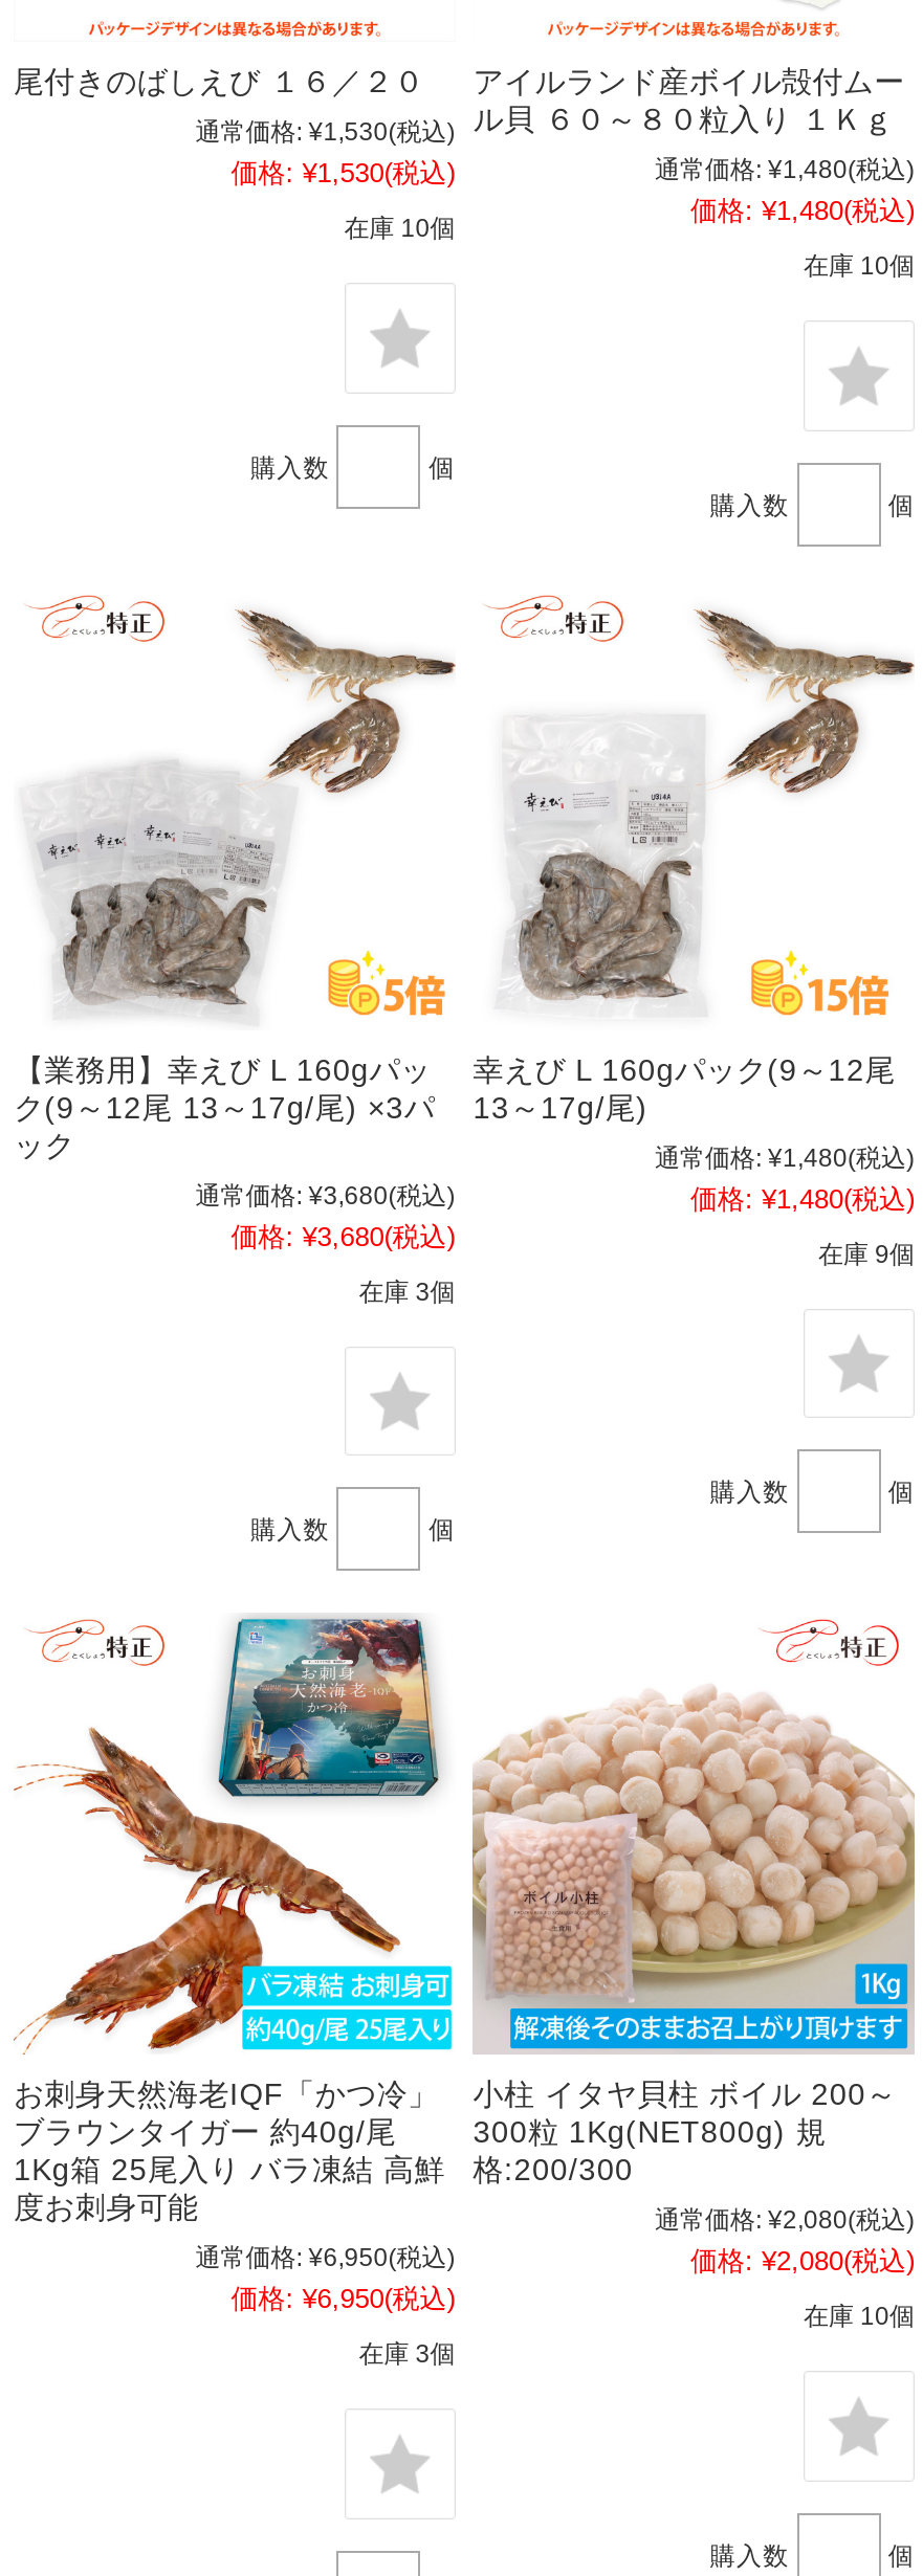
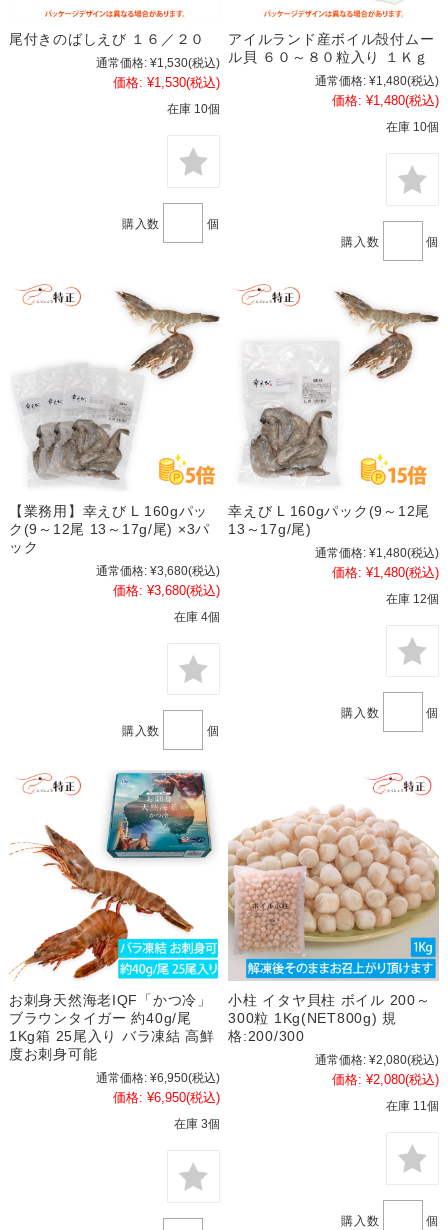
[818,1239,915,1268] 在庫 9個 -> [386,592,439,606] 在庫 12個
[359,1277,455,1306] 在庫 3個 -> [174,610,220,624] 在庫 4個
[804,2302,915,2331] 在庫 10個 -> [386,1099,439,1113] 在庫 11個

